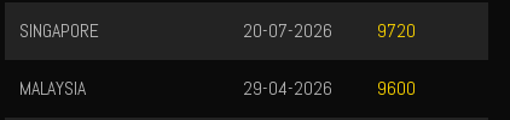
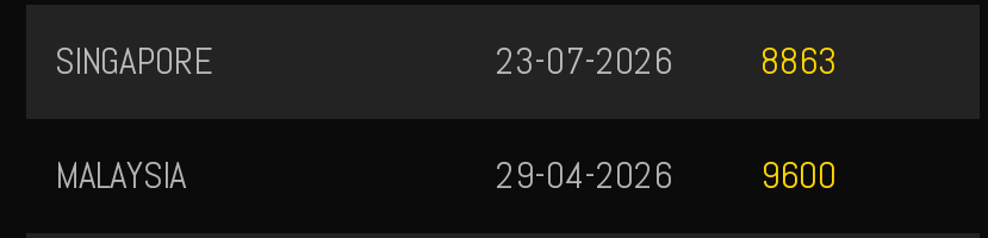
[243,19,332,43] 20-07-2026 -> [496,38,672,85] 23-07-2026
[377,20,416,44] 9720 -> [760,39,837,86] 8863

